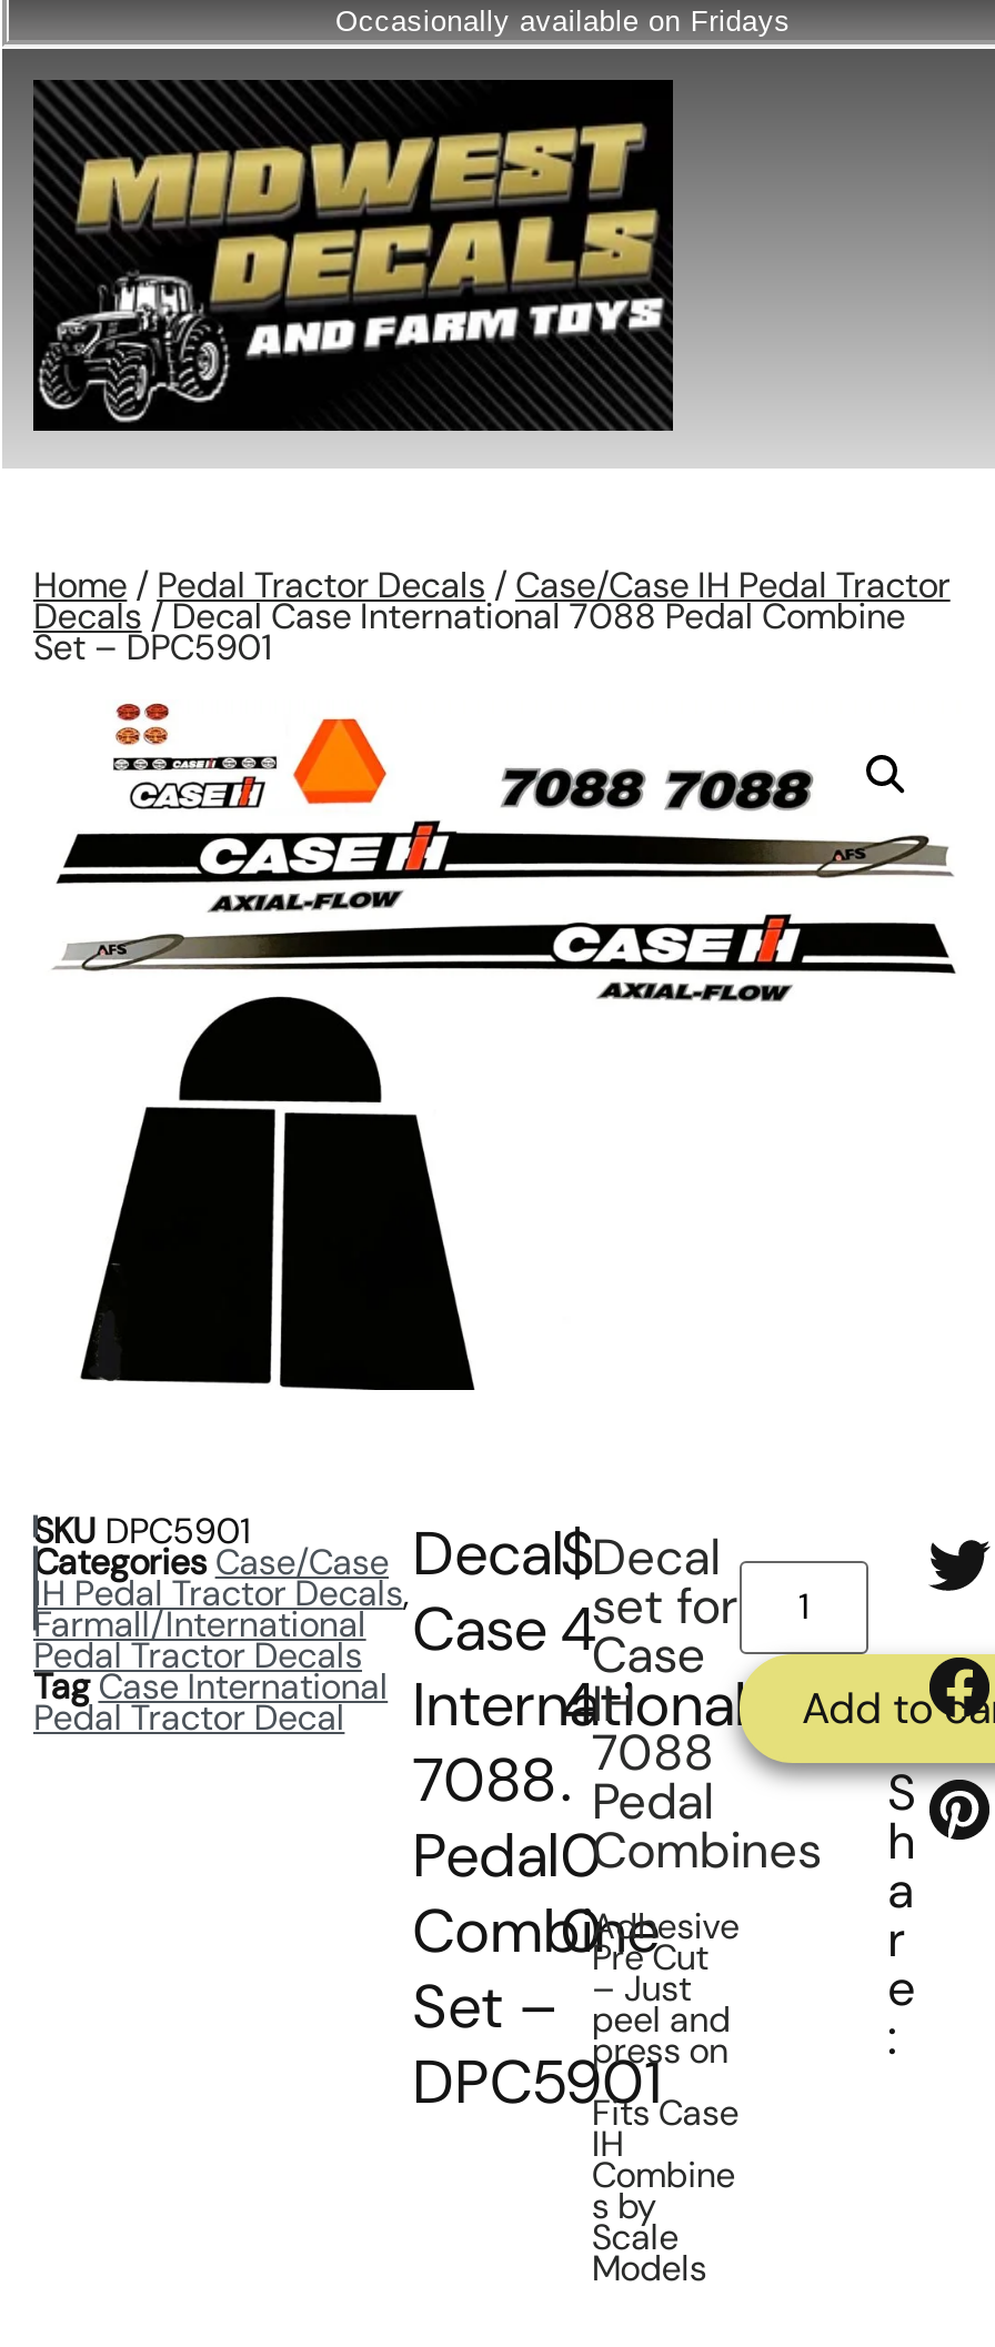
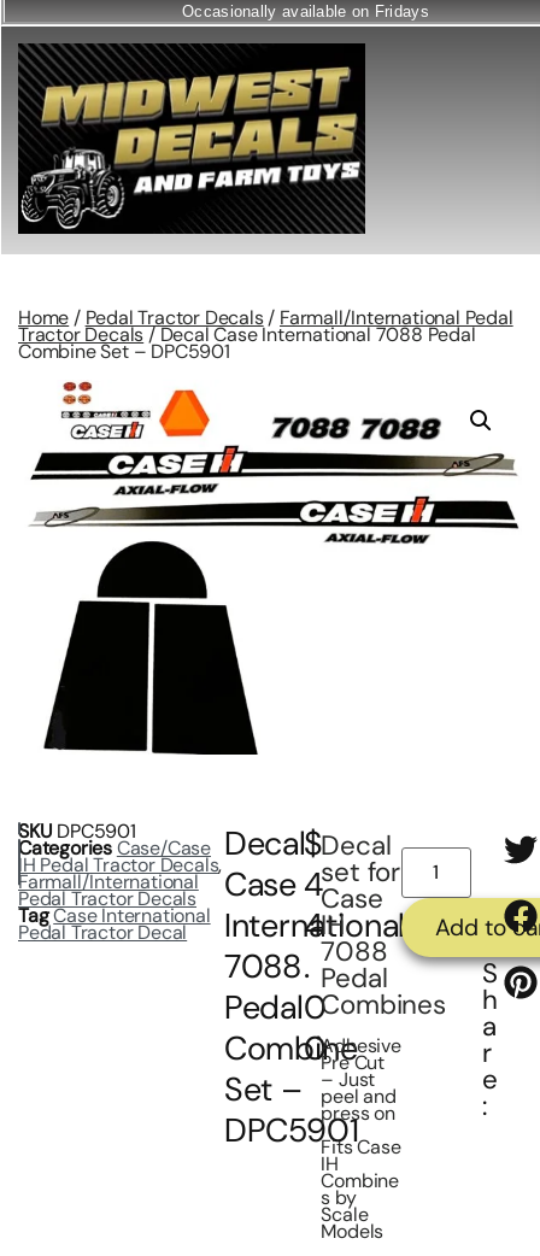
[33,562,950,671] Home / Pedal Tractor Decals / Case/Case IH Pedal Tractor | Decals / Decal Case International 7088 Pedal Combine | Set – DPC5901 -> [18,305,513,364] Home / Pedal Tractor Decals / Farmall/International Pedal | Tractor Decals / Decal Case International 7088 Pedal | Combine Set – DPC5901

